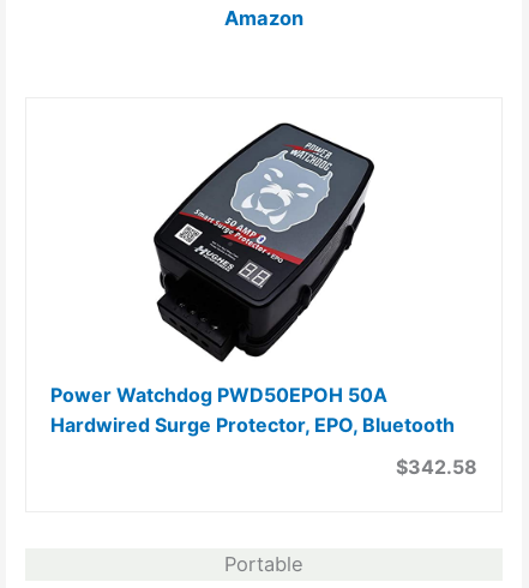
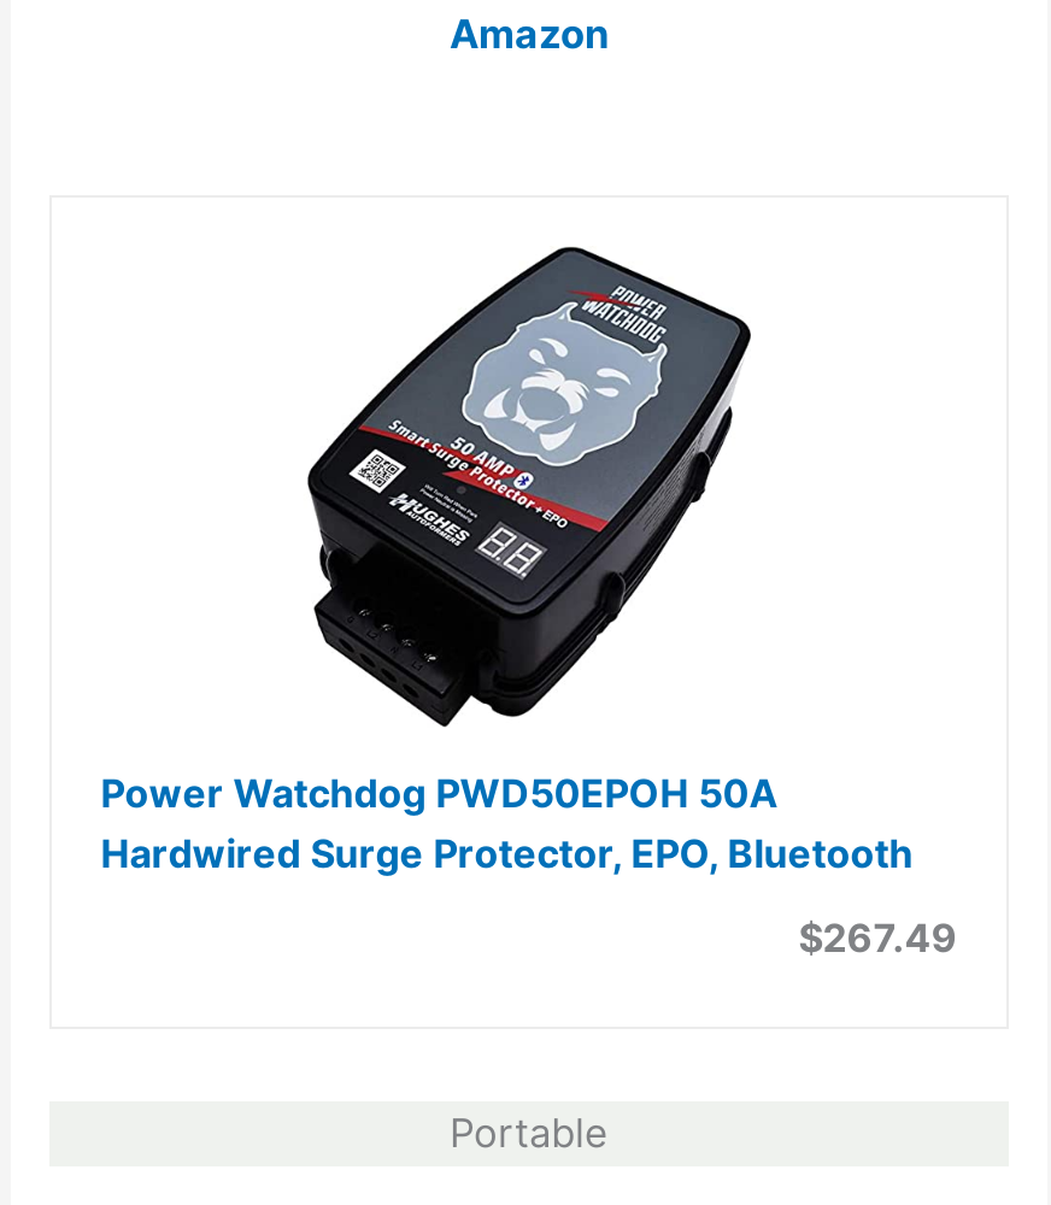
[395,455,477,479] $342.58 -> [798,914,957,963] $267.49

